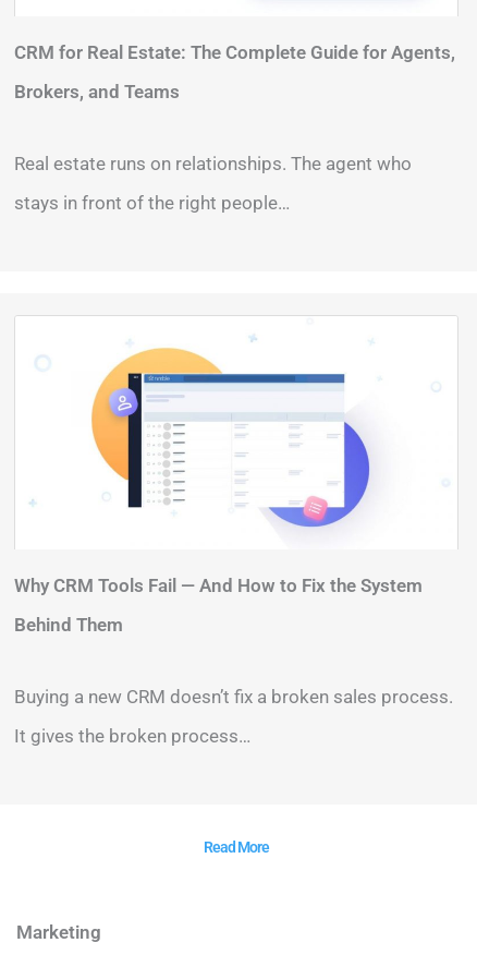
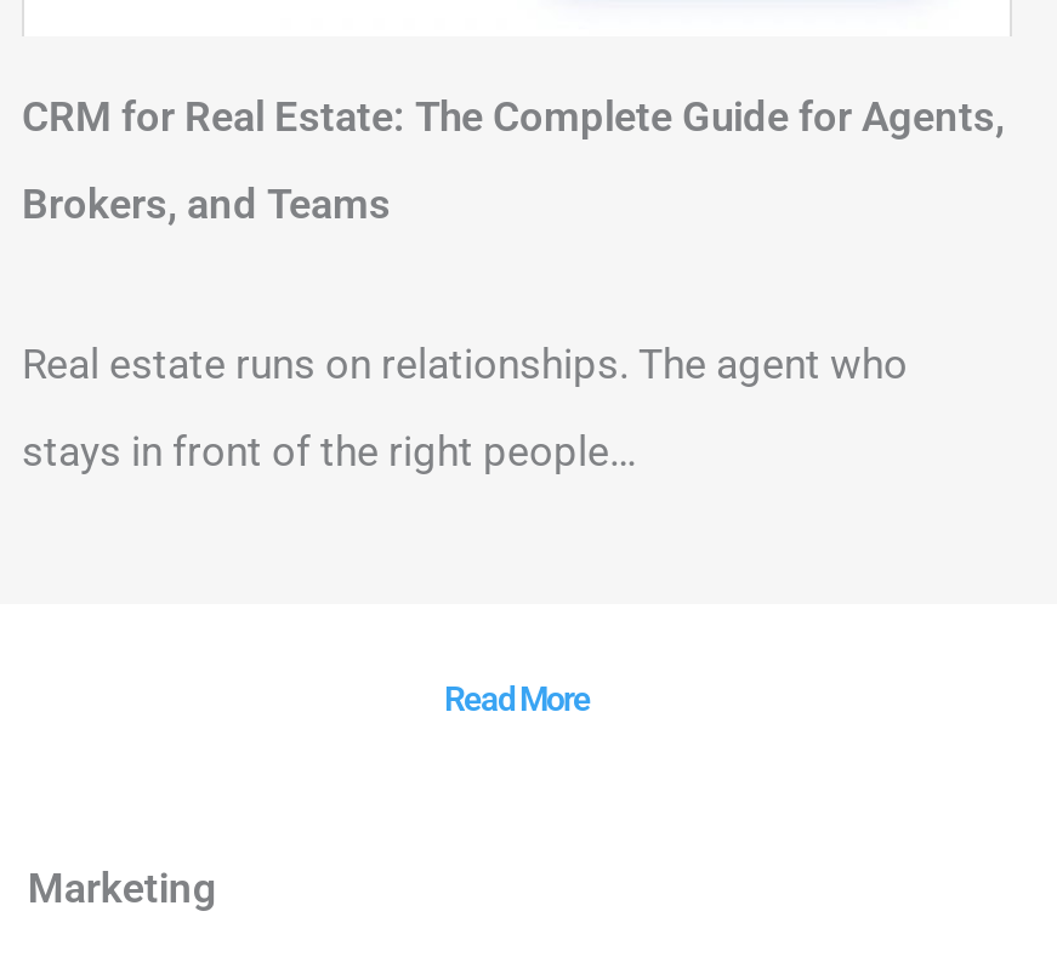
[90,336,371,529] [image] -> none
[14,575,453,747] Why CRM Tools Fail — And How to Fix the System | Behind Them | Buying a new CRM doesn’t fix a broken sales process. | It gives the broken process… -> none

